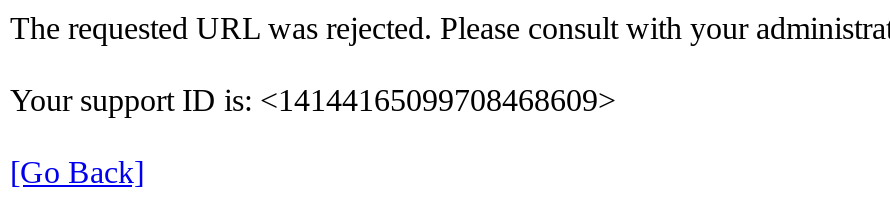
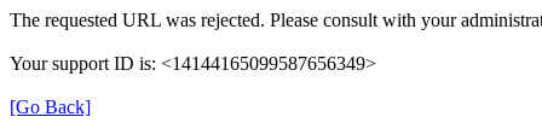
[10,83,616,117] Your support ID is: <14144165099708468609> -> [10,53,376,74] Your support ID is: <14144165099587656349>

